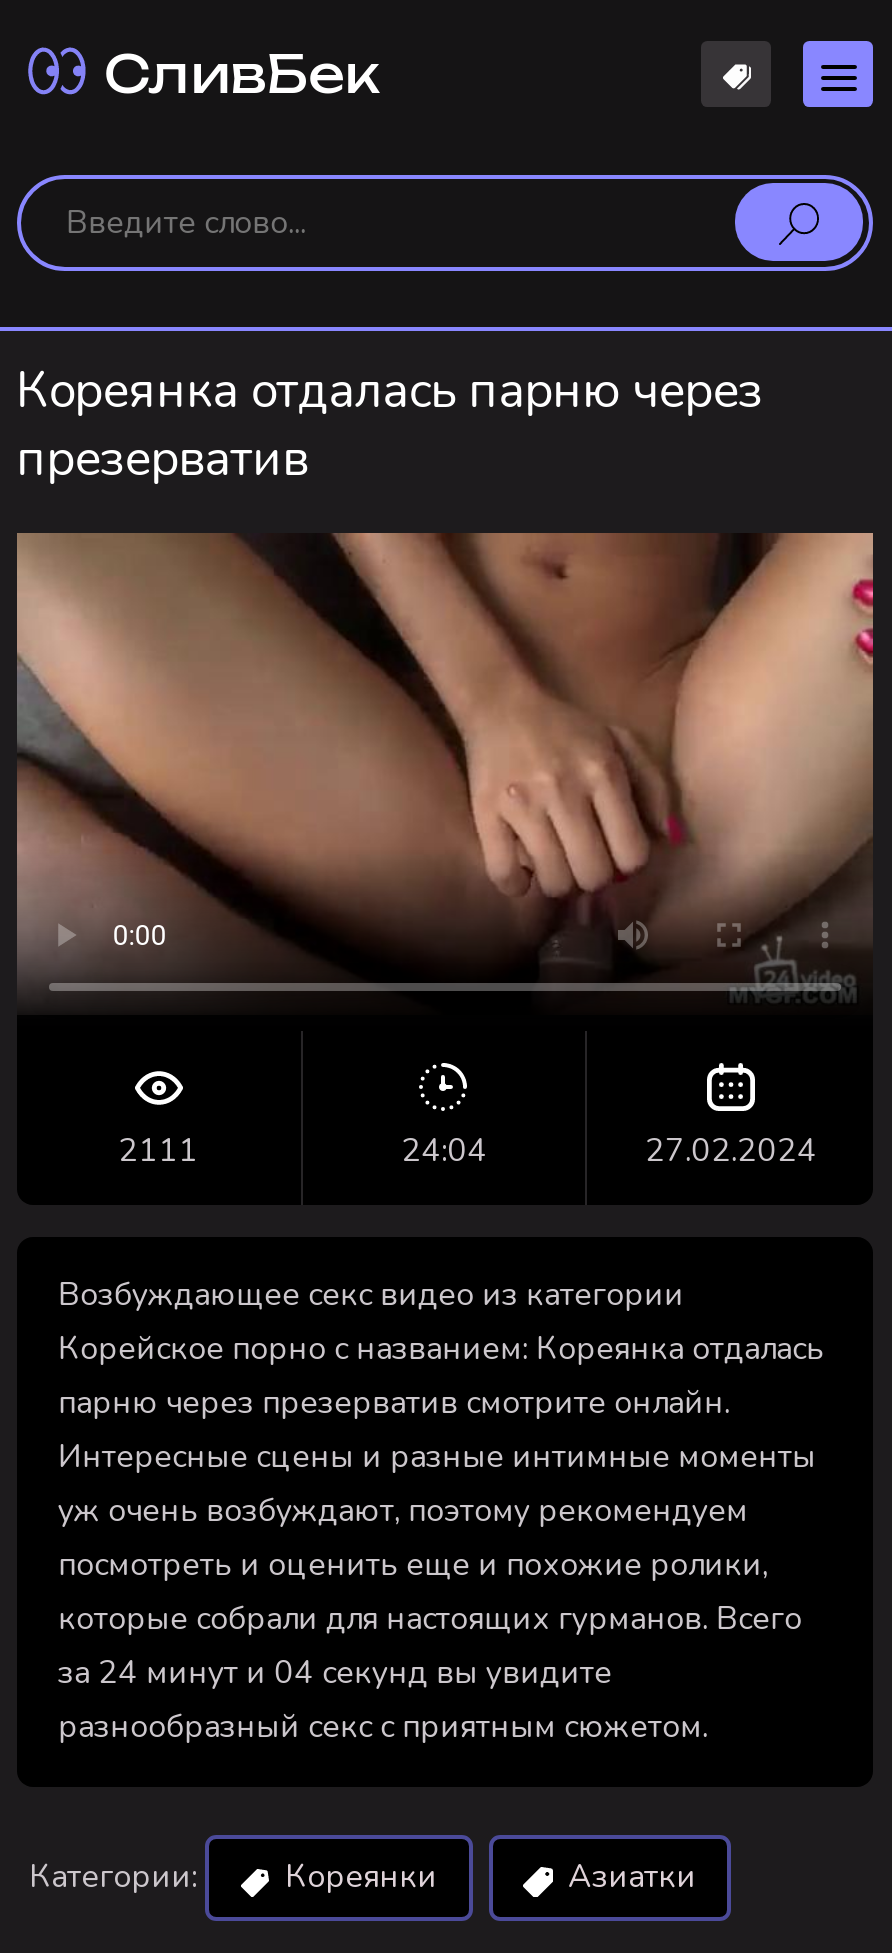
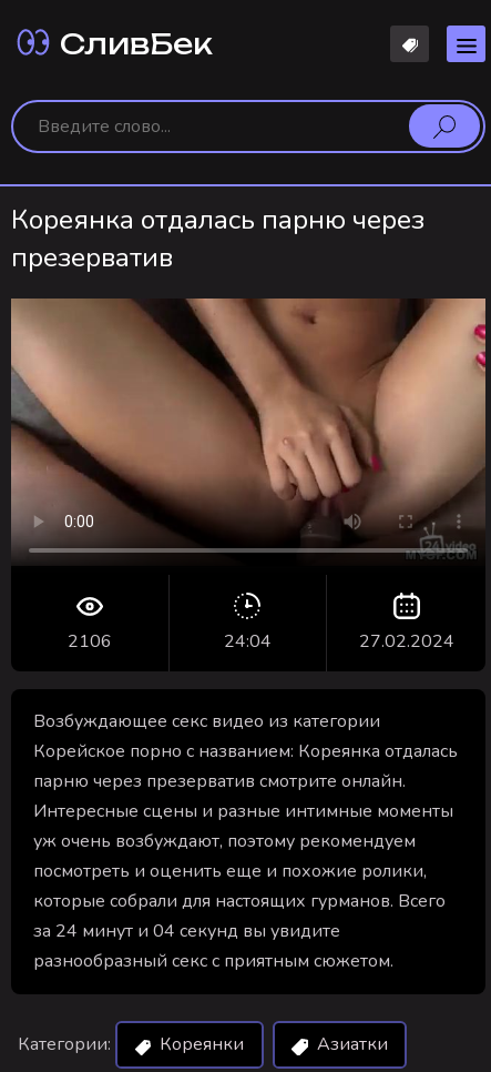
[118,1129,198,1173] 2111 -> [67,629,111,654] 2106

